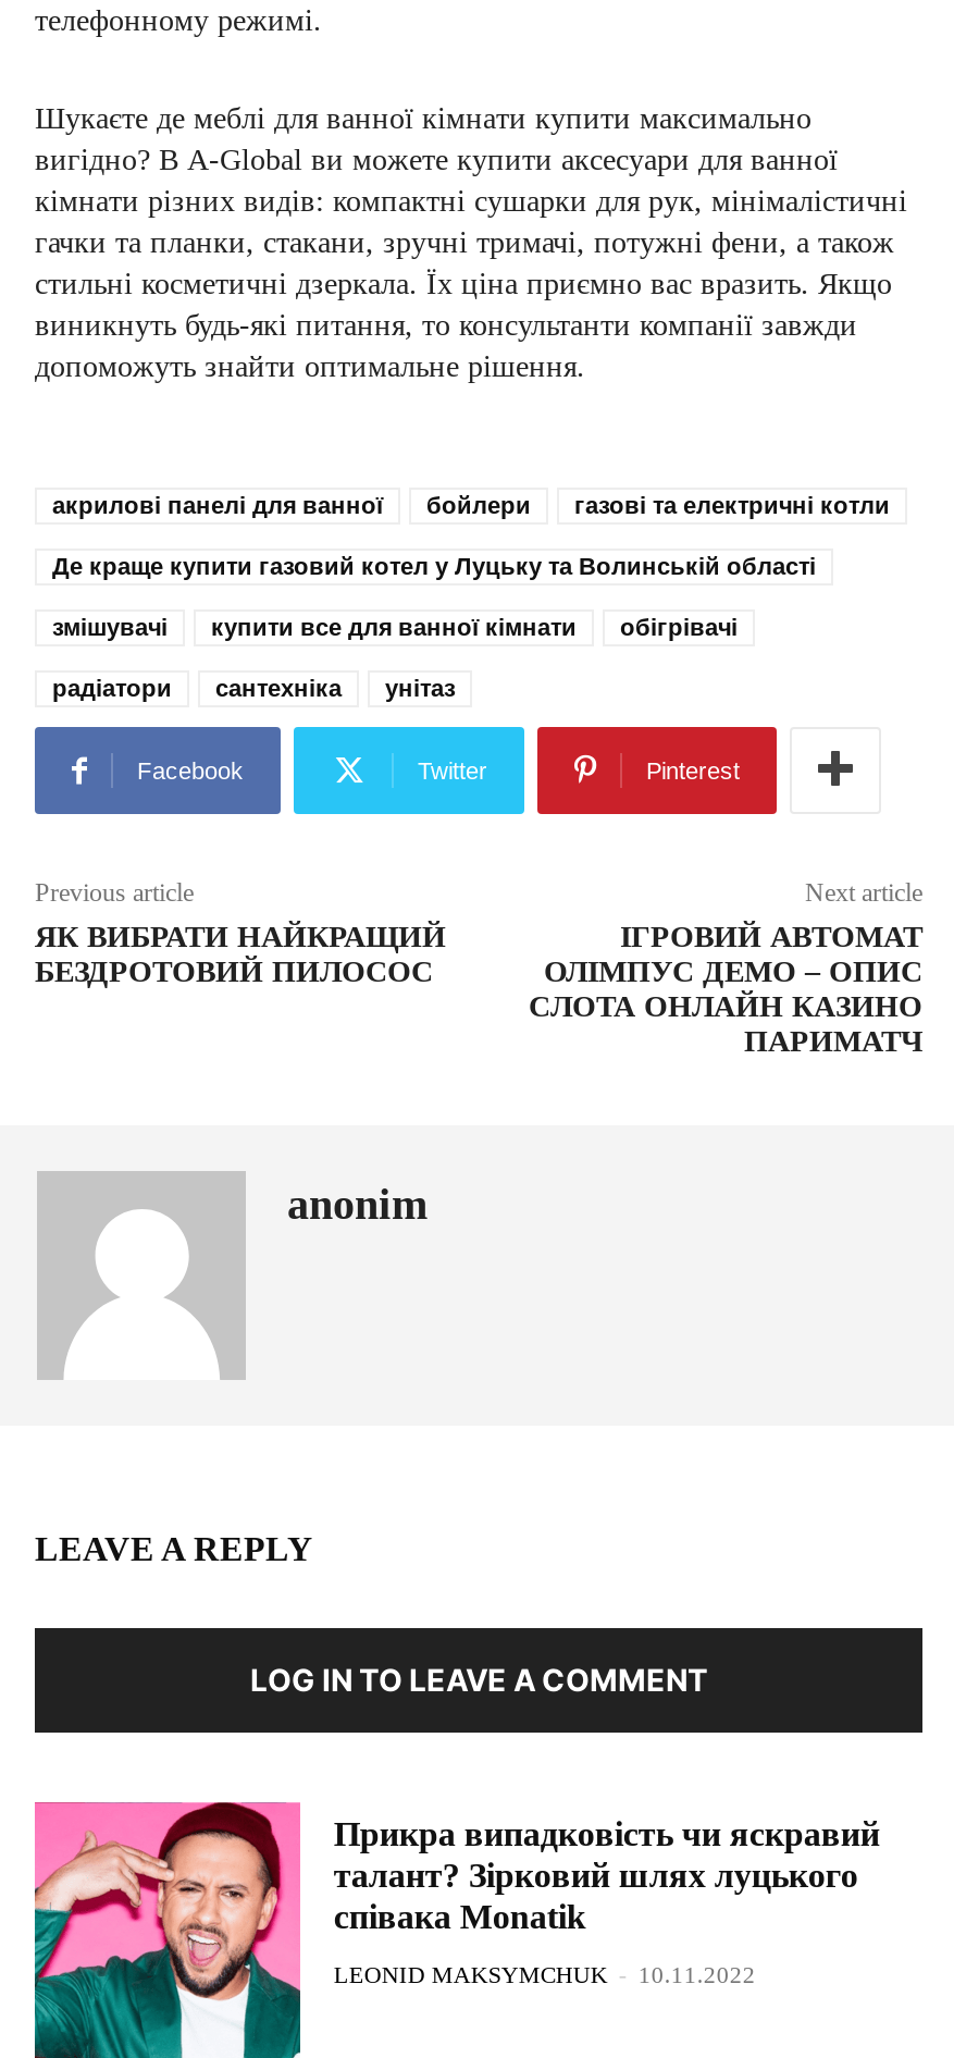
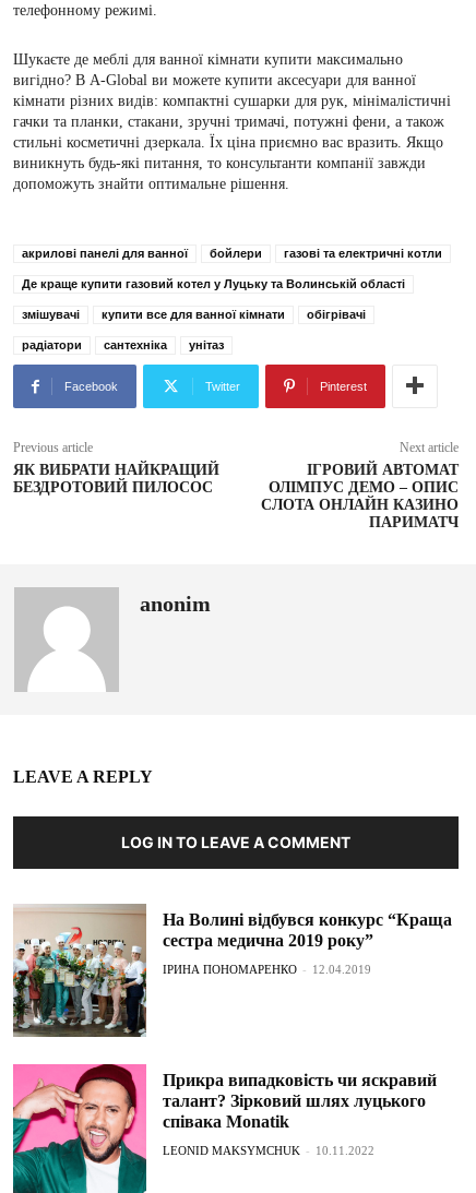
none -> [12,904,452,1038] [image] | На Волині відбувся конкурс “Краща | сестра медична 2019 року” | ІРИНА ПОНОМАРЕНКО - 12.04.2019

